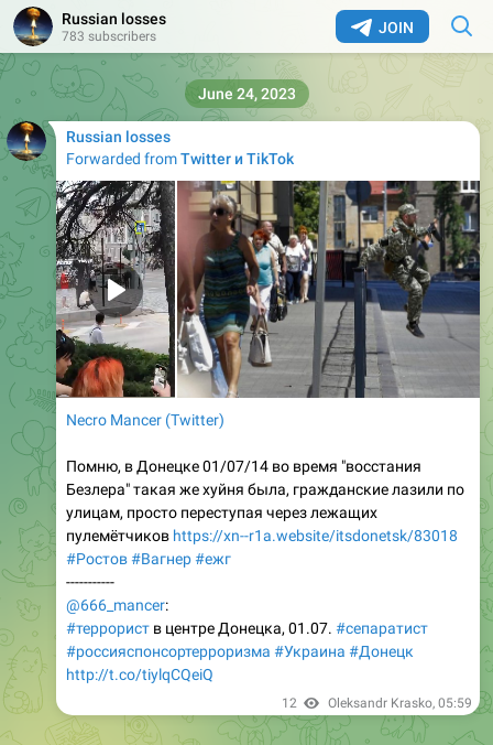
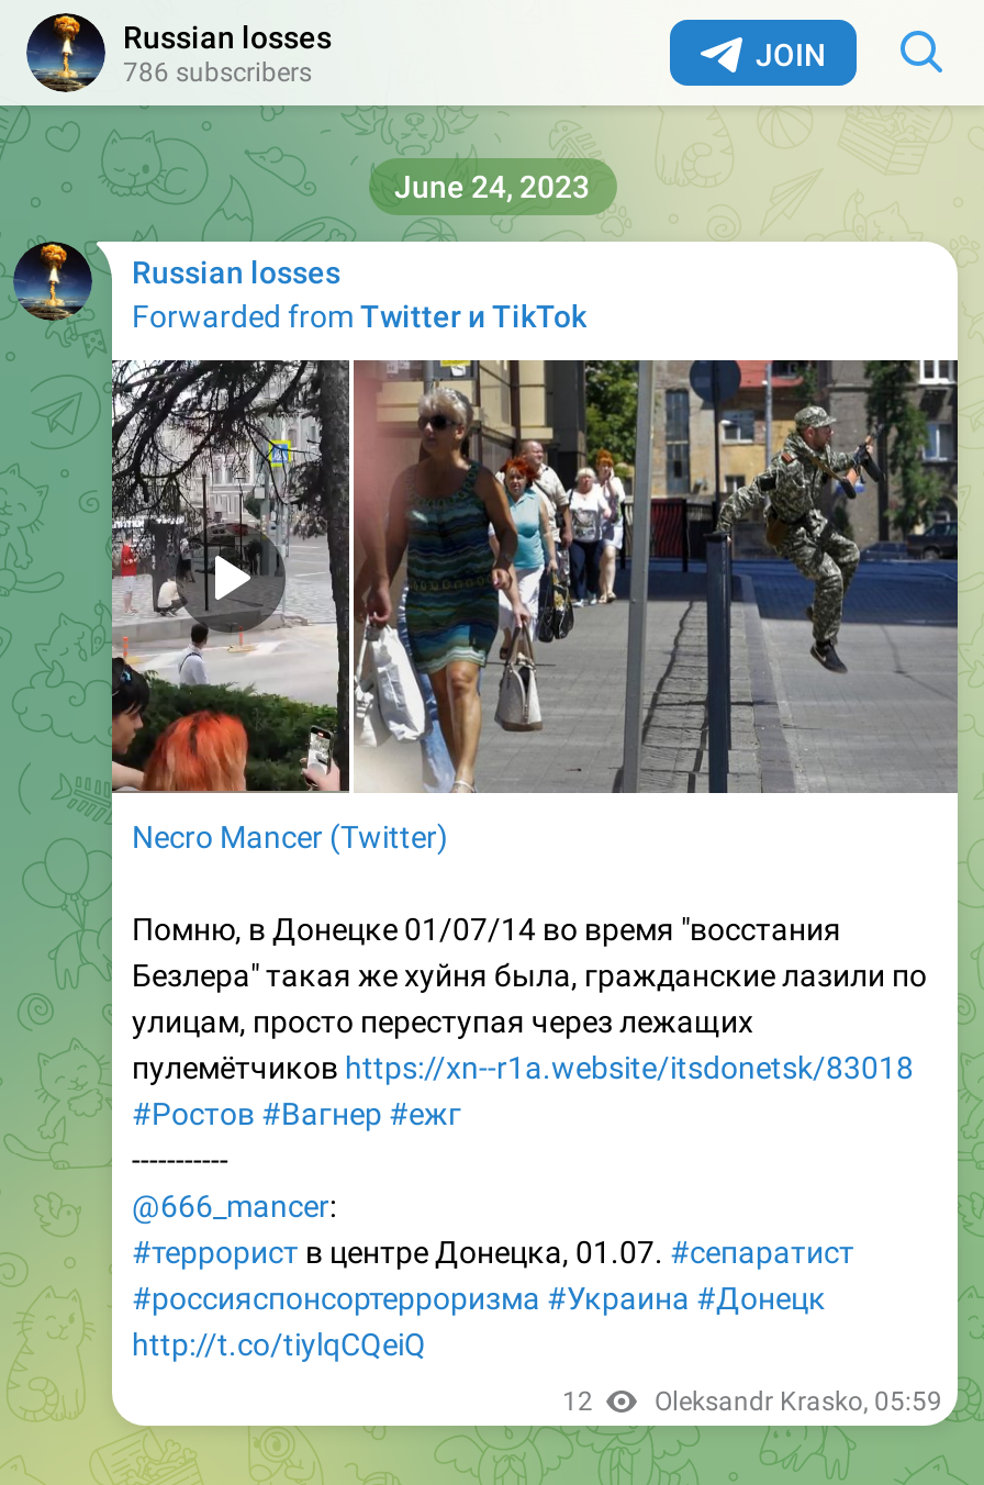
[62,29,156,44] 783 subscribers -> [123,57,312,88] 786 subscribers

